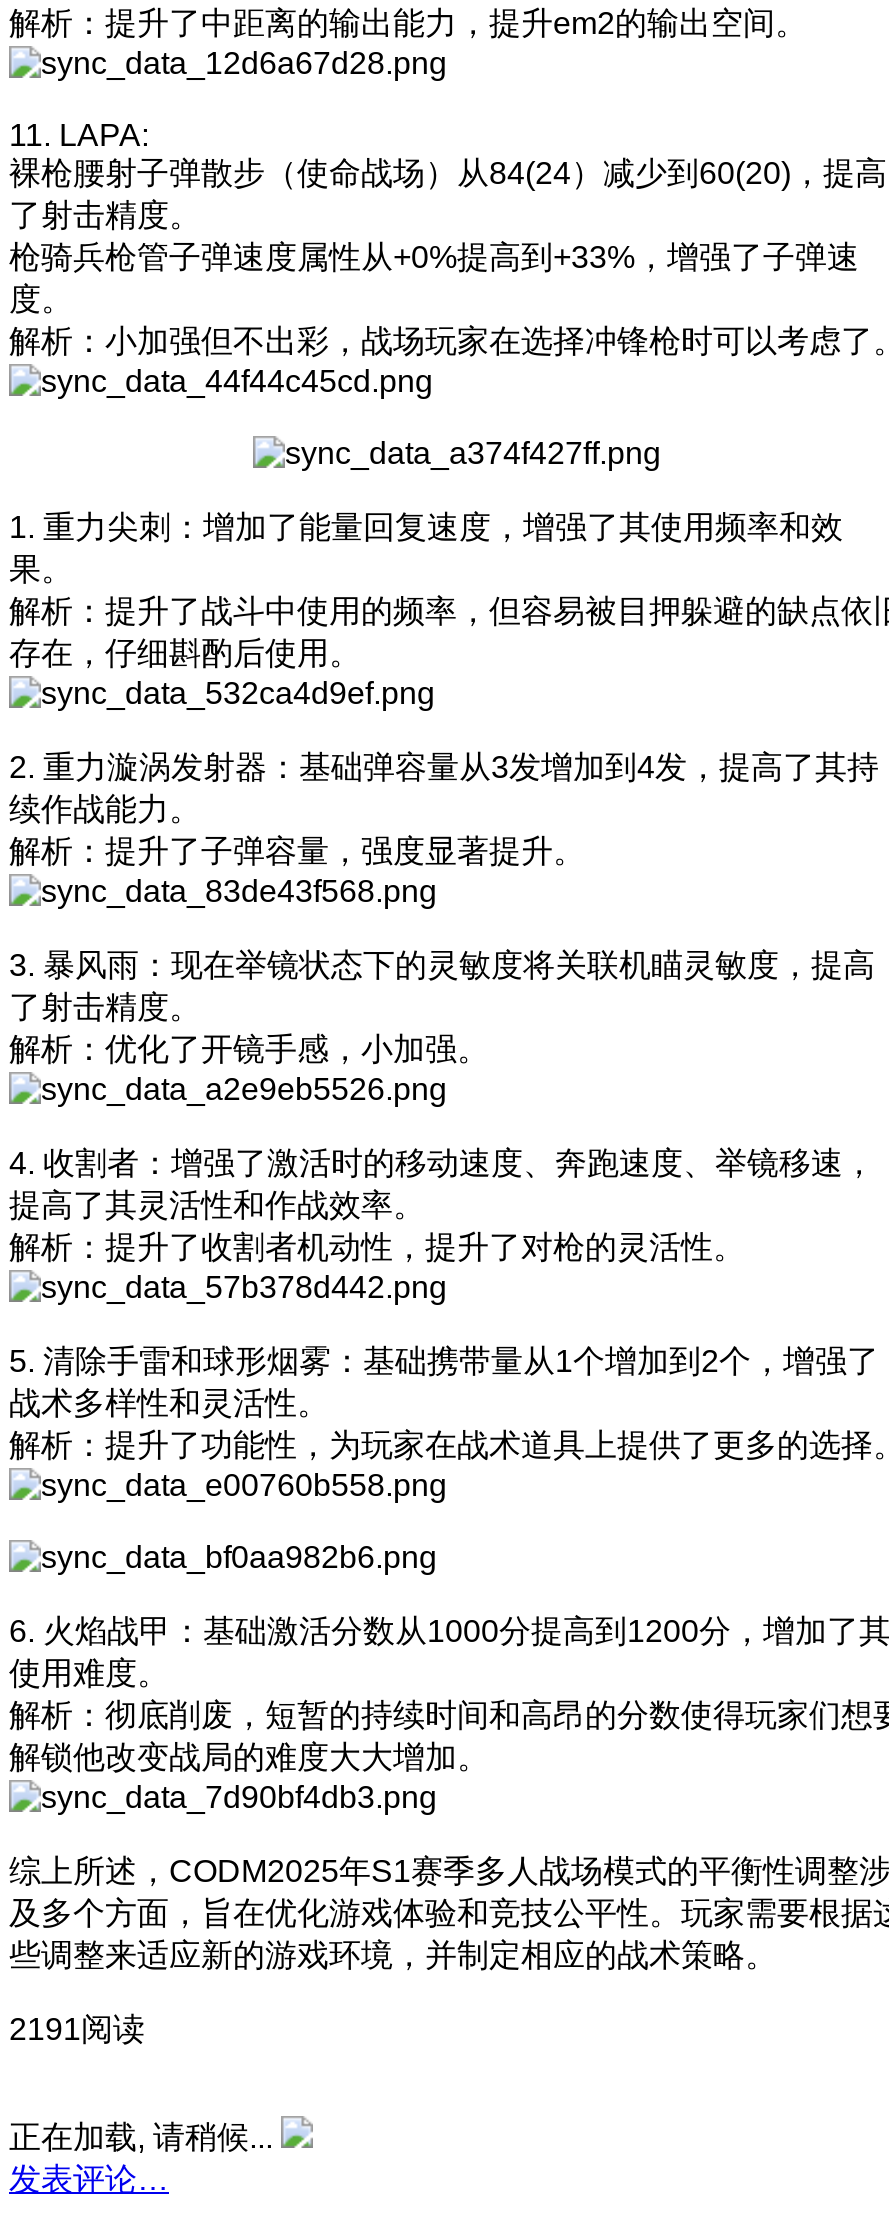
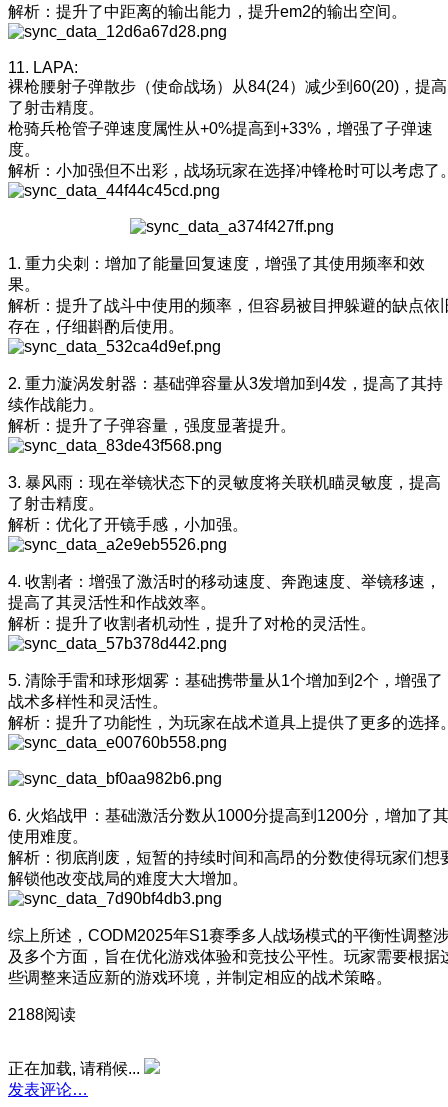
[9,2012,145,2046] 2191阅读 -> [8,1006,76,1023] 2188阅读

